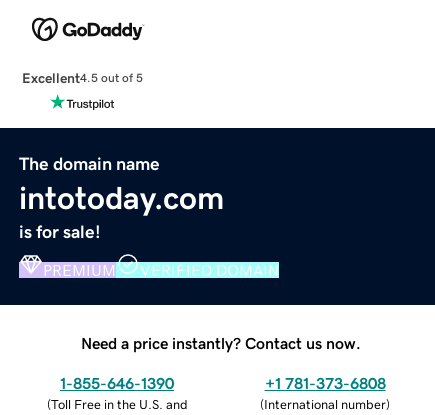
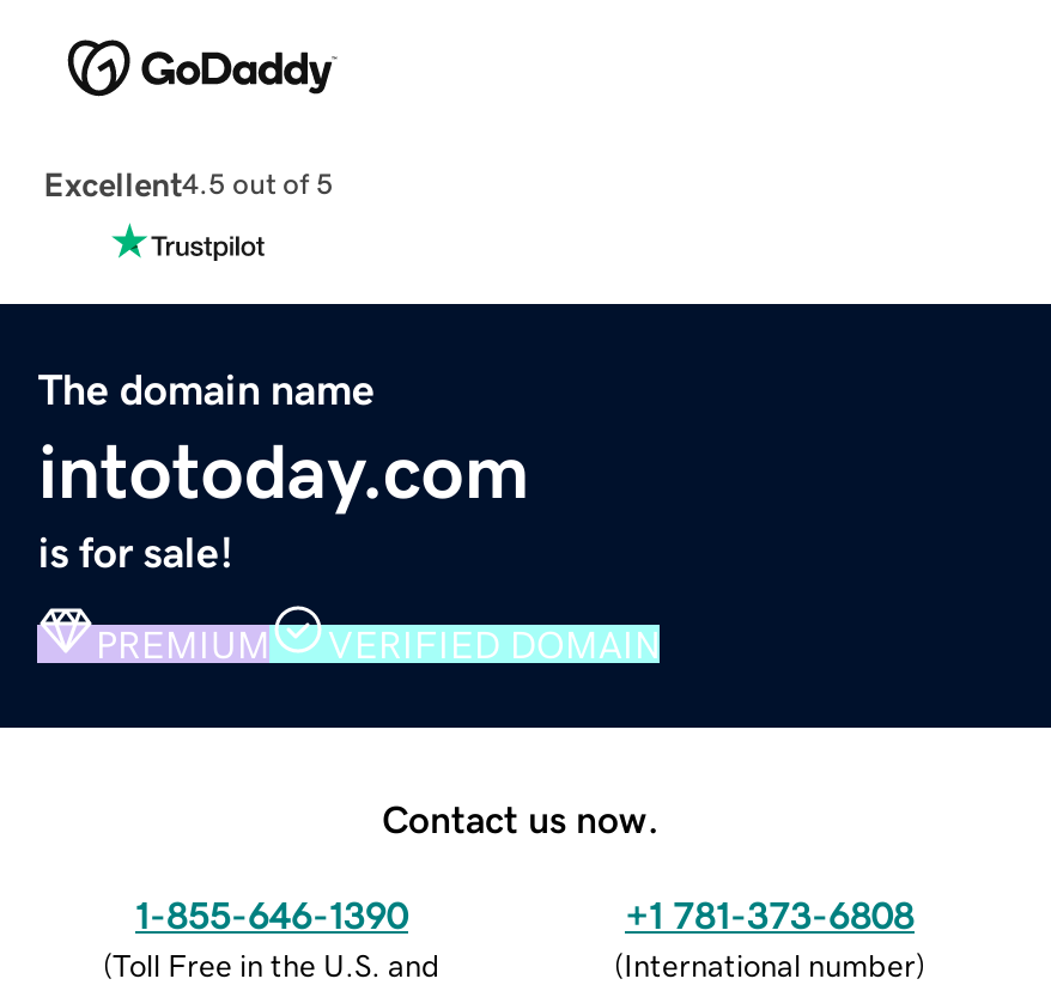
[81,335,361,351] Need a price instantly? Contact us now. -> [382,799,660,837] Contact us now.

